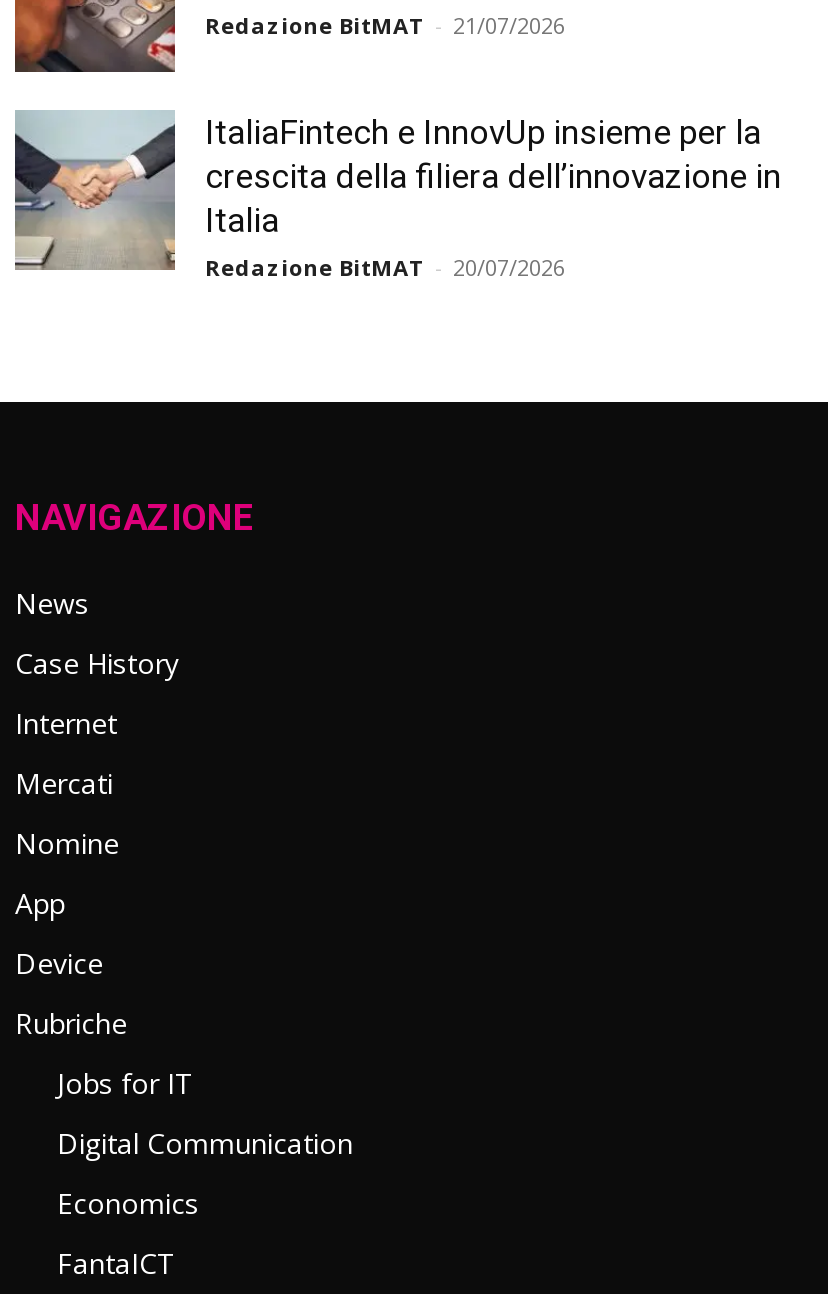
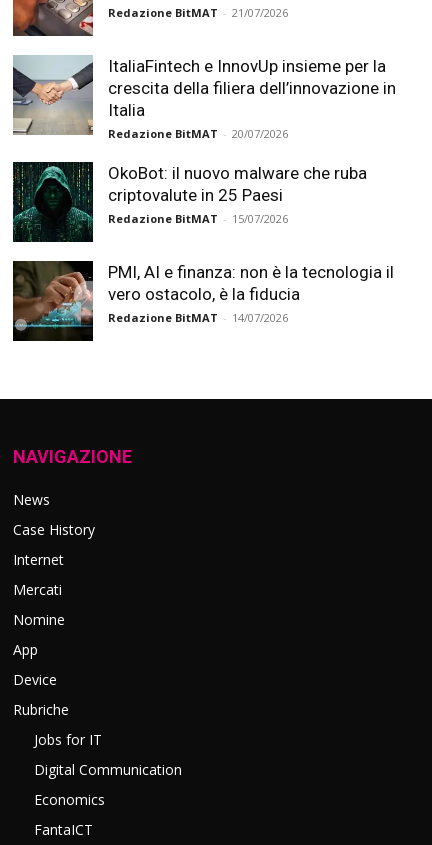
none -> [12,161,394,325] [image] | OkoBot: il nuovo malware che ruba | criptovalute in 25 Paesi | Redazione BitMAT - 15/07/2026 | PMI, AI e finanza: non è la tecnologia il | vero ostacolo, è la fiducia | Redazione BitMAT - 14/07/2026
none -> [12,254,94,342] [image]

